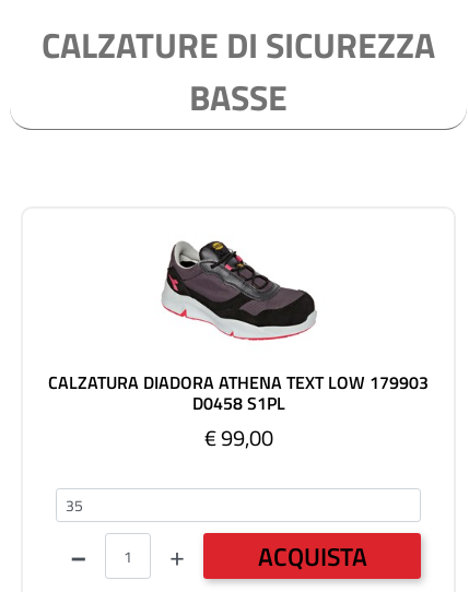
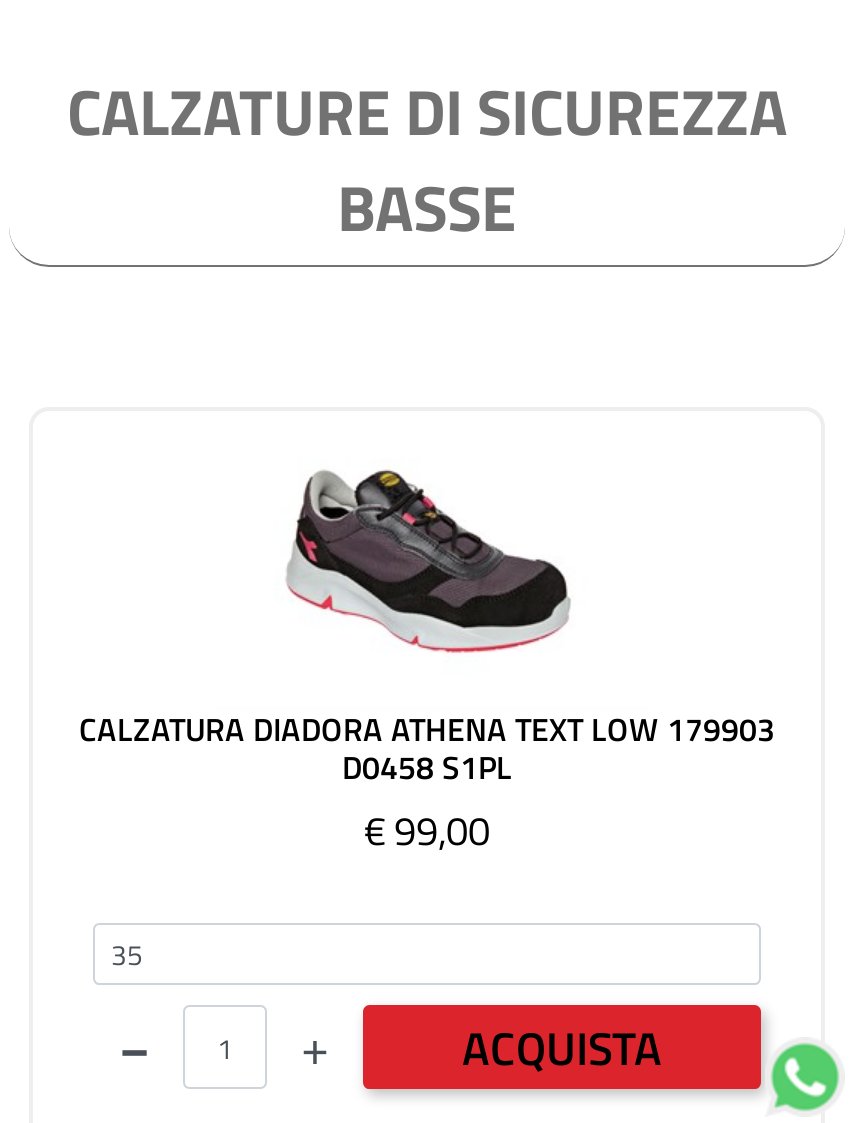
none -> [771,1041,841,1113] [image]

